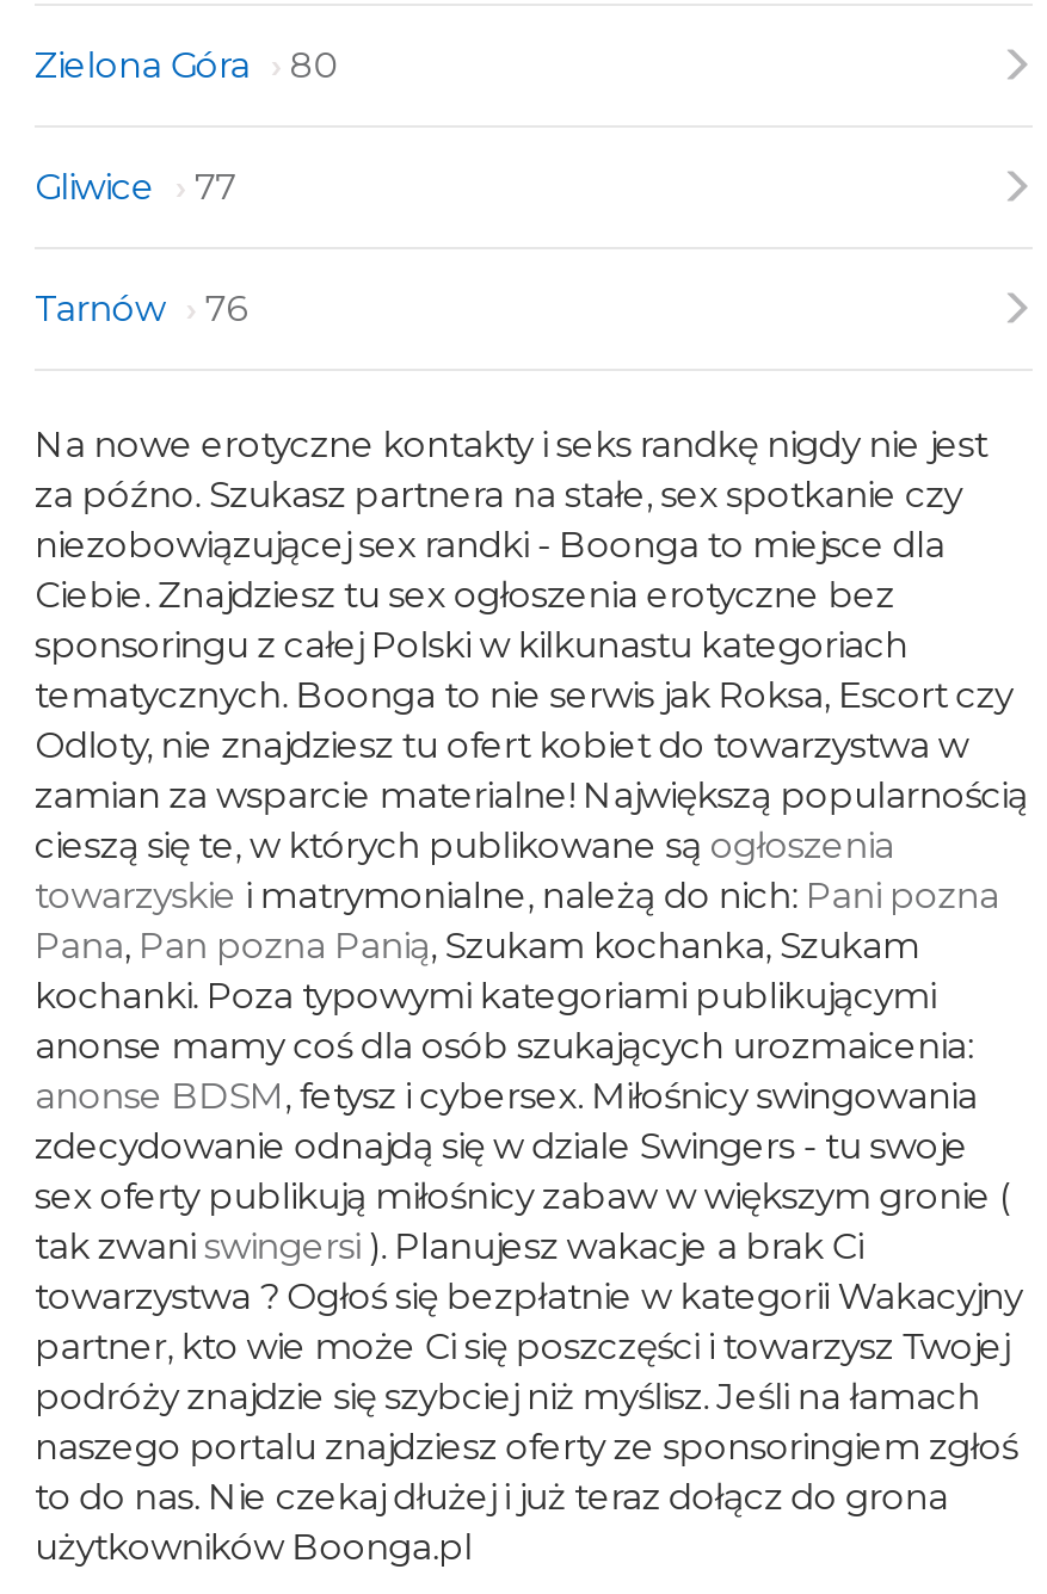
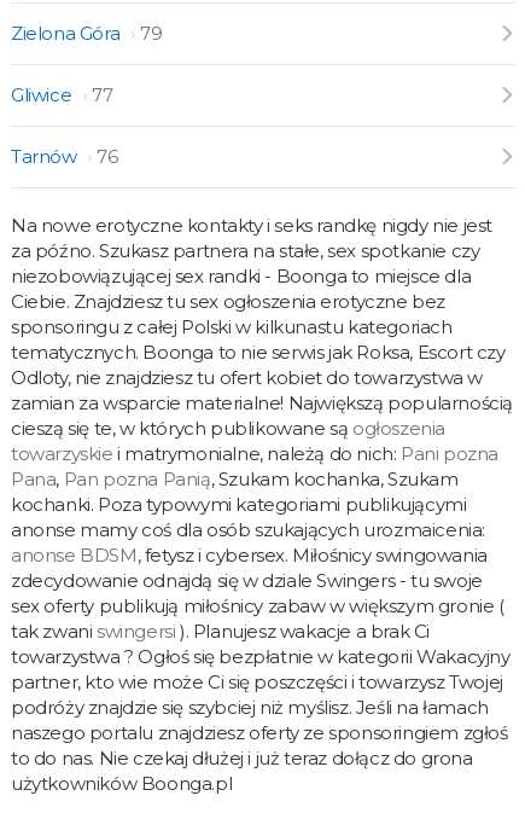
[35,42,336,87] Zielona Góra 80 -> [11,22,162,45] Zielona Góra 79

